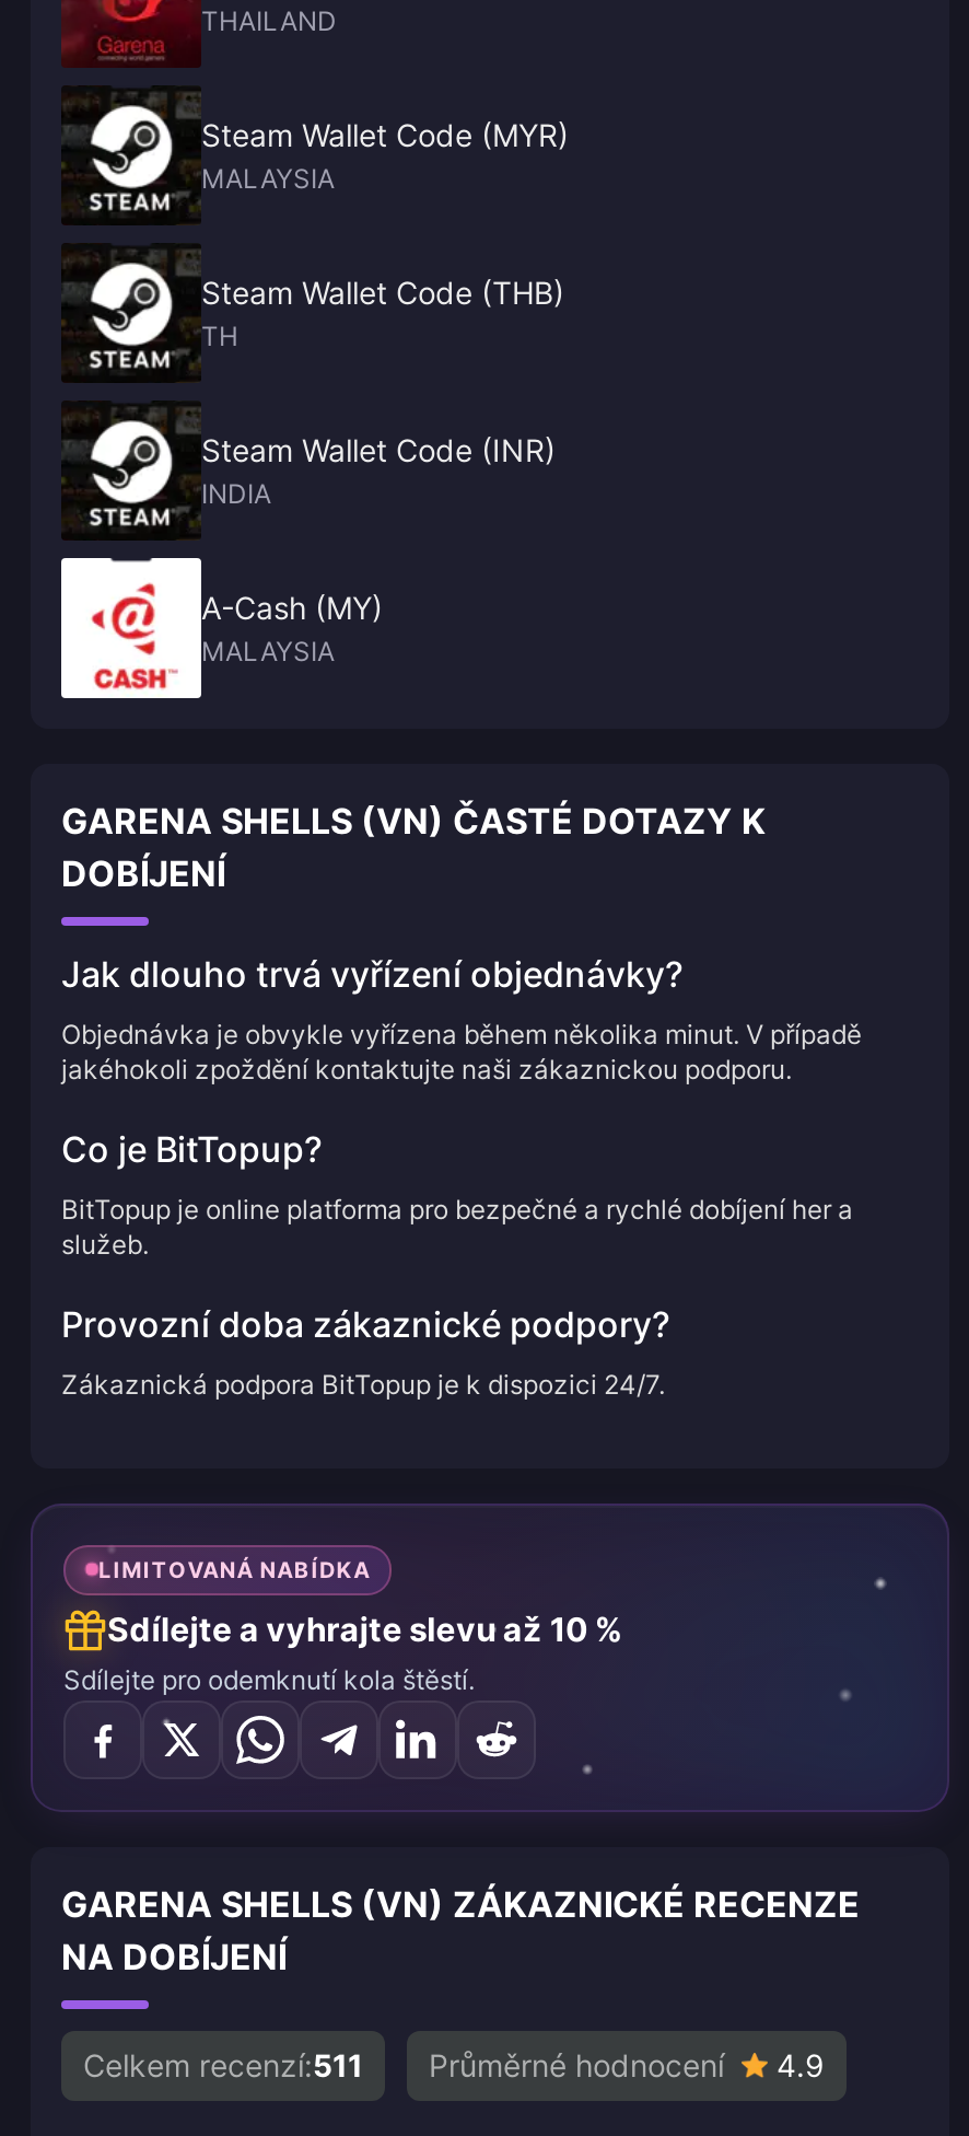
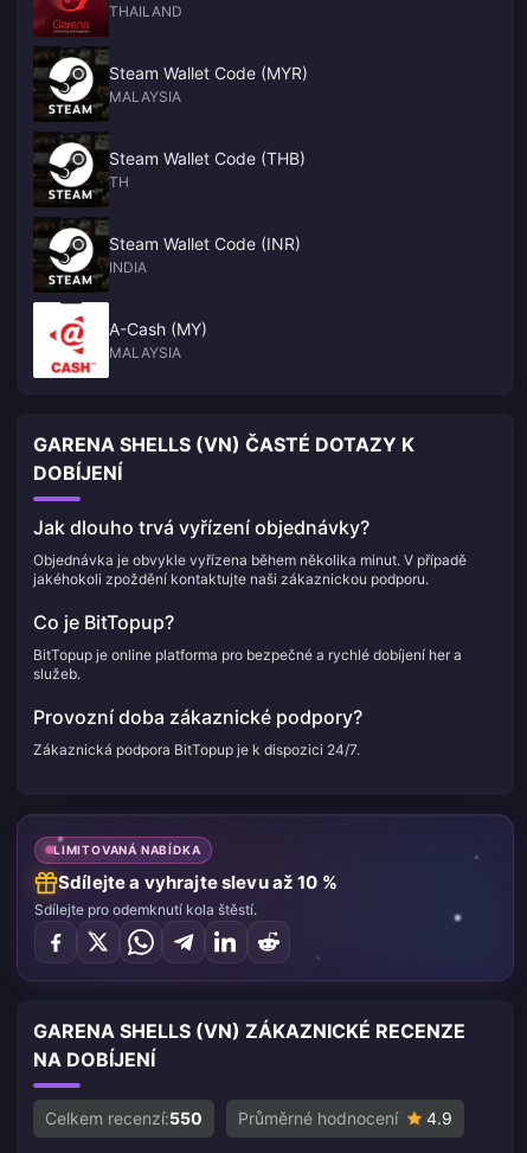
[83,2045,363,2082] Celkem recenzí:511 -> [45,1107,203,1128] Celkem recenzí:550

